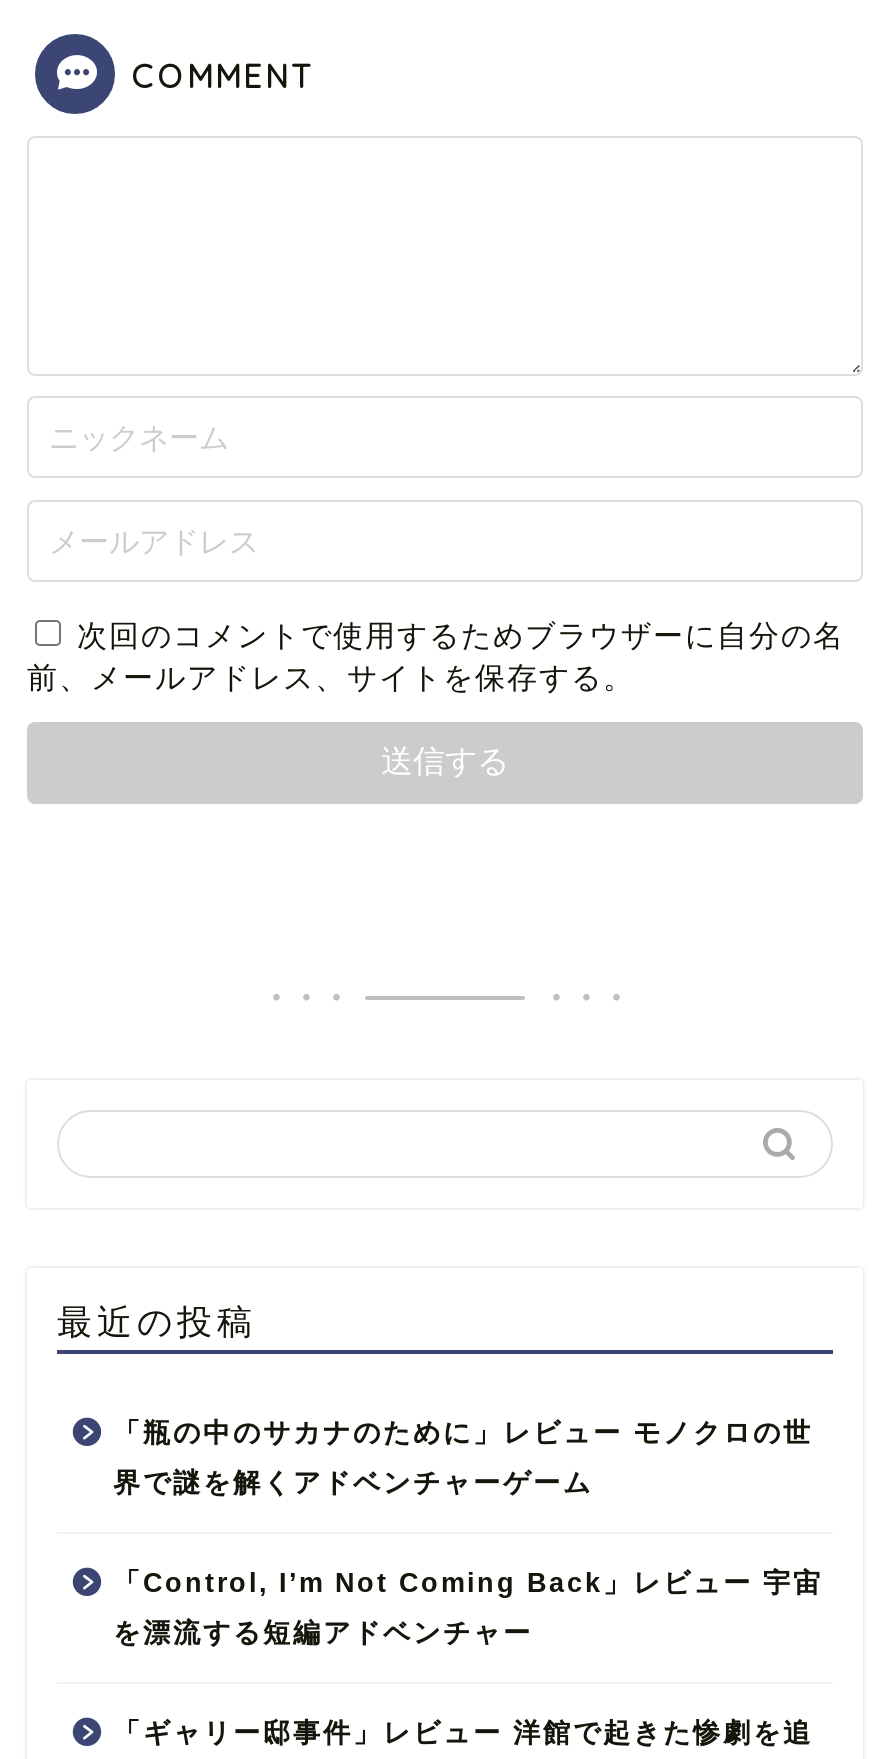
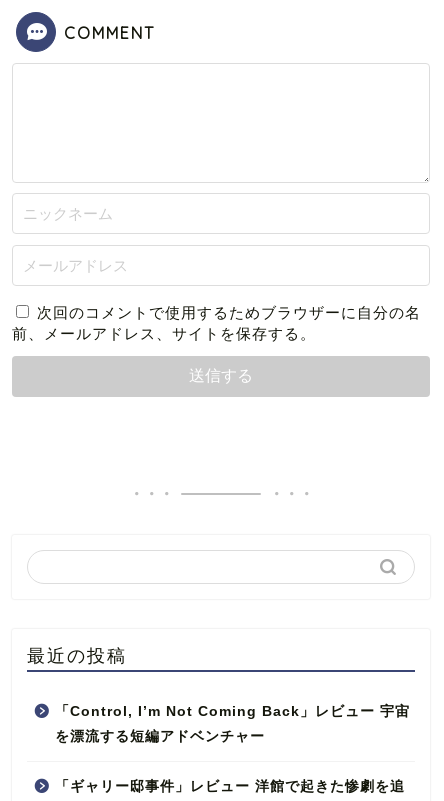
[113,1419,813,1499] 「瓶の中のサカナのために」レビュー モノクロの世 | 界で謎を解くアドベンチャーゲーム -> none

